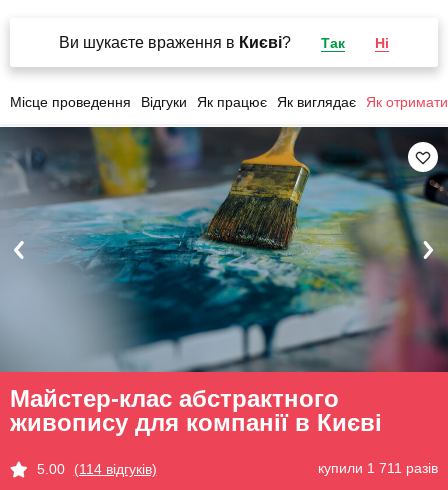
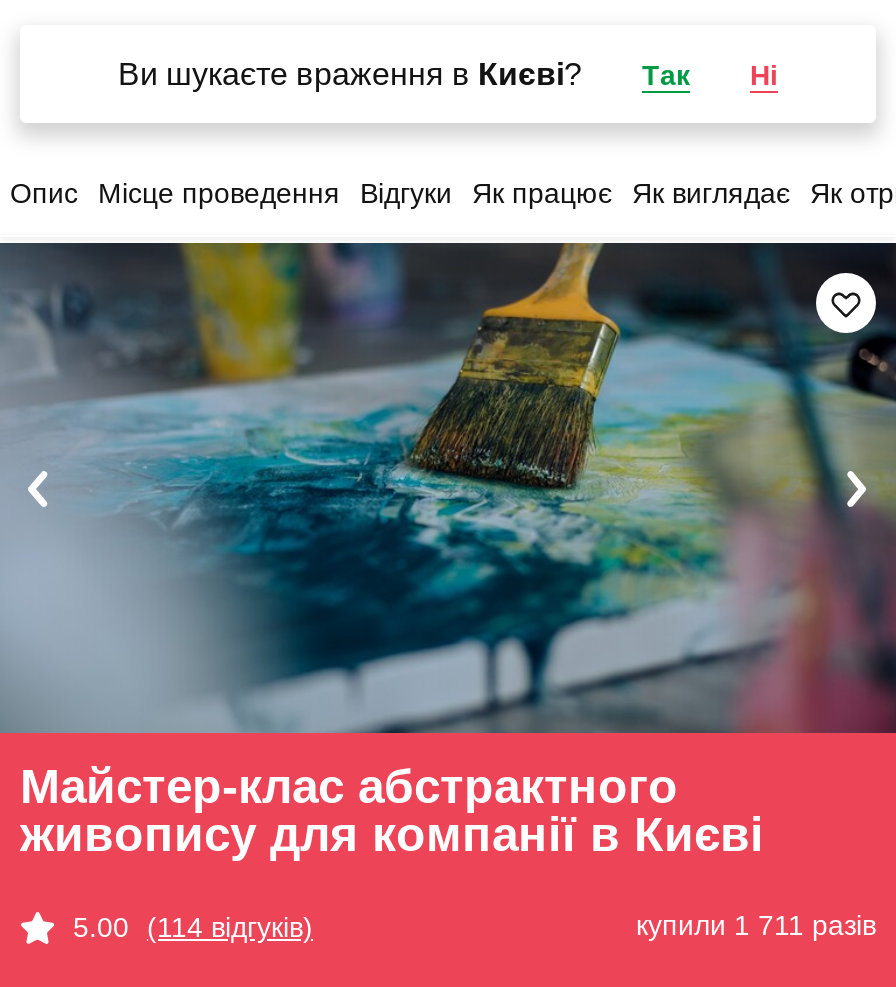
none -> [10,177,78,209] Опис

